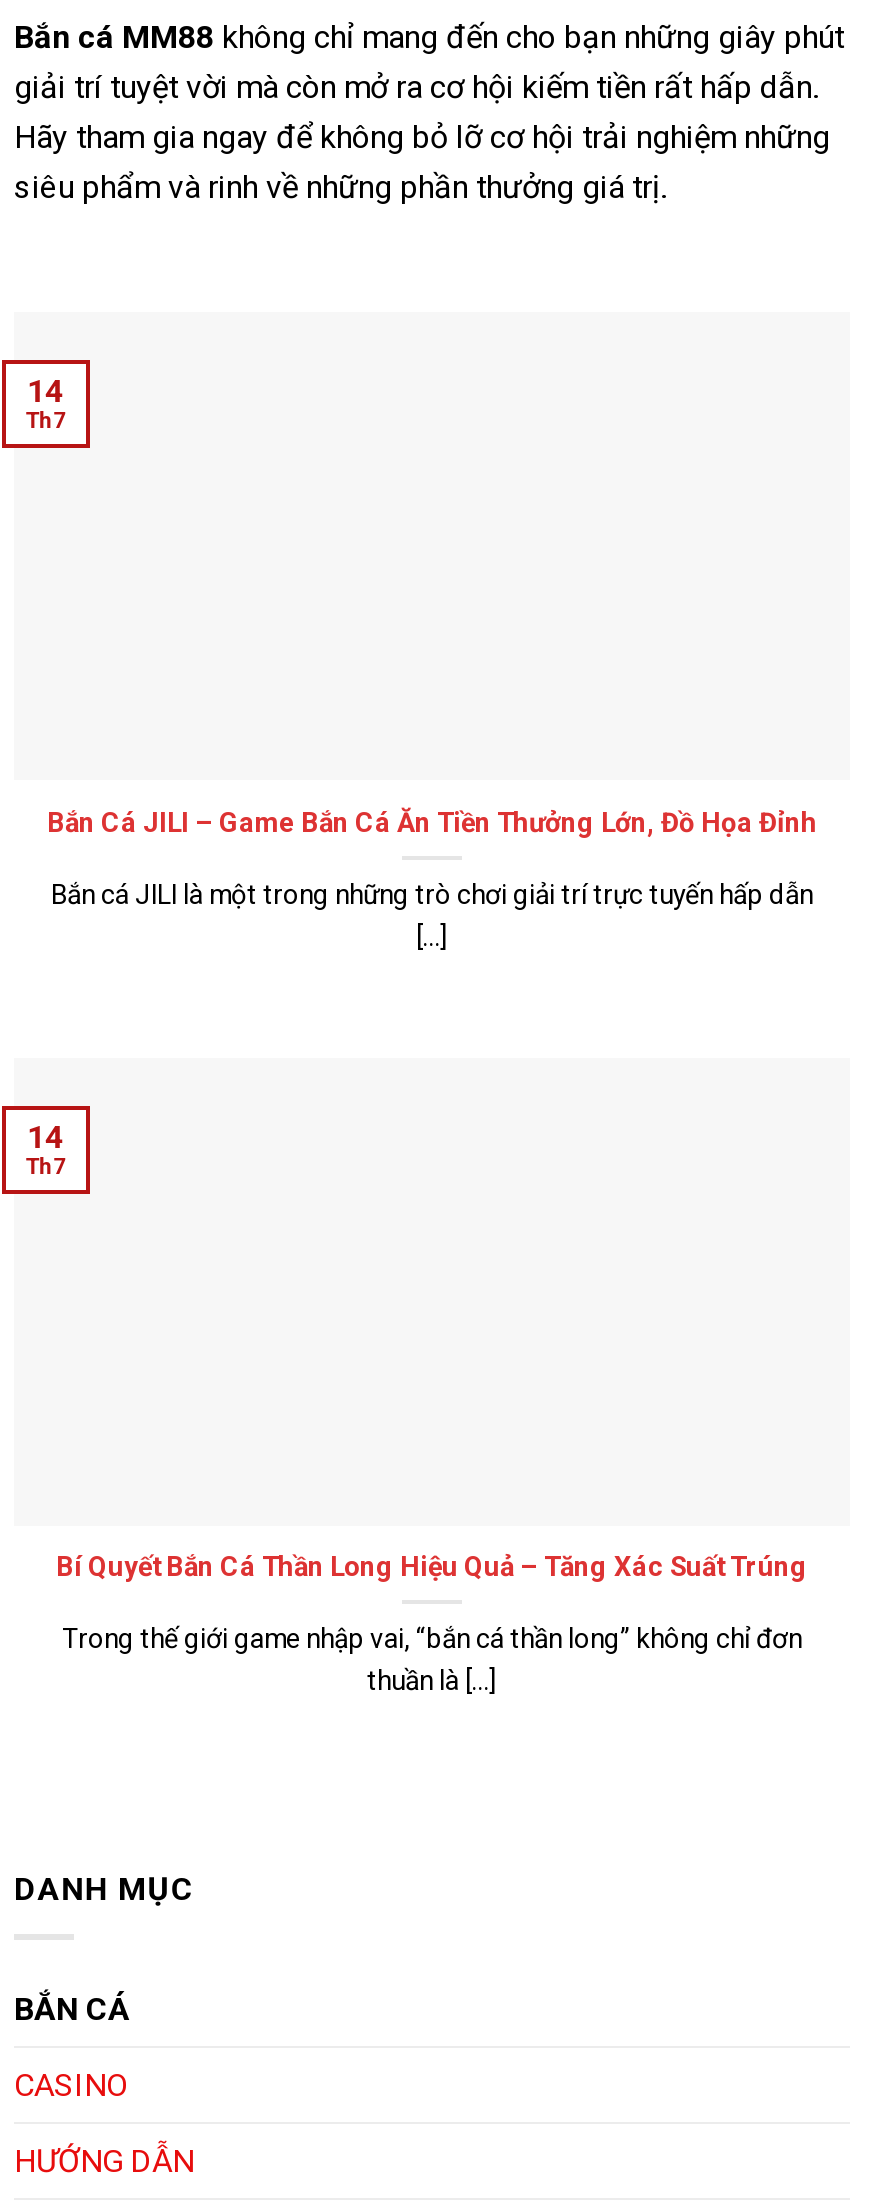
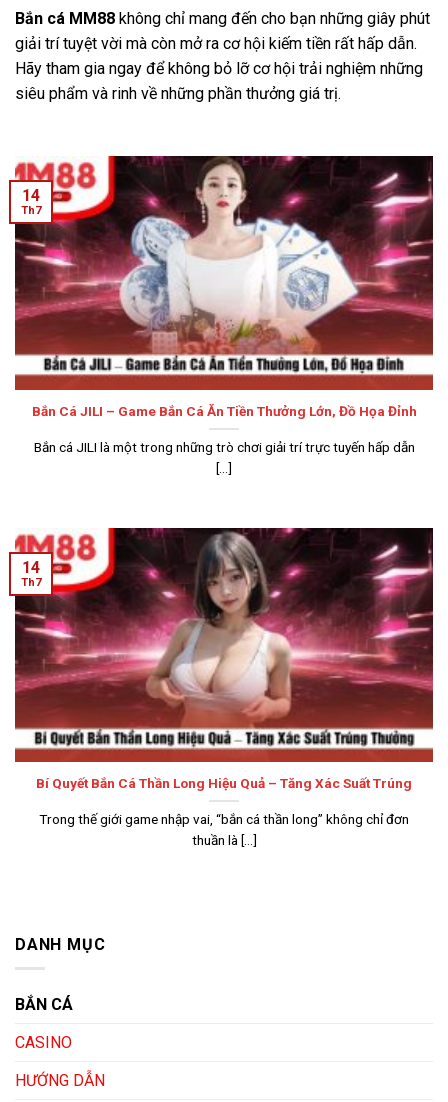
none -> [14,155,434,391] [image]
none -> [14,527,434,763] [image]

